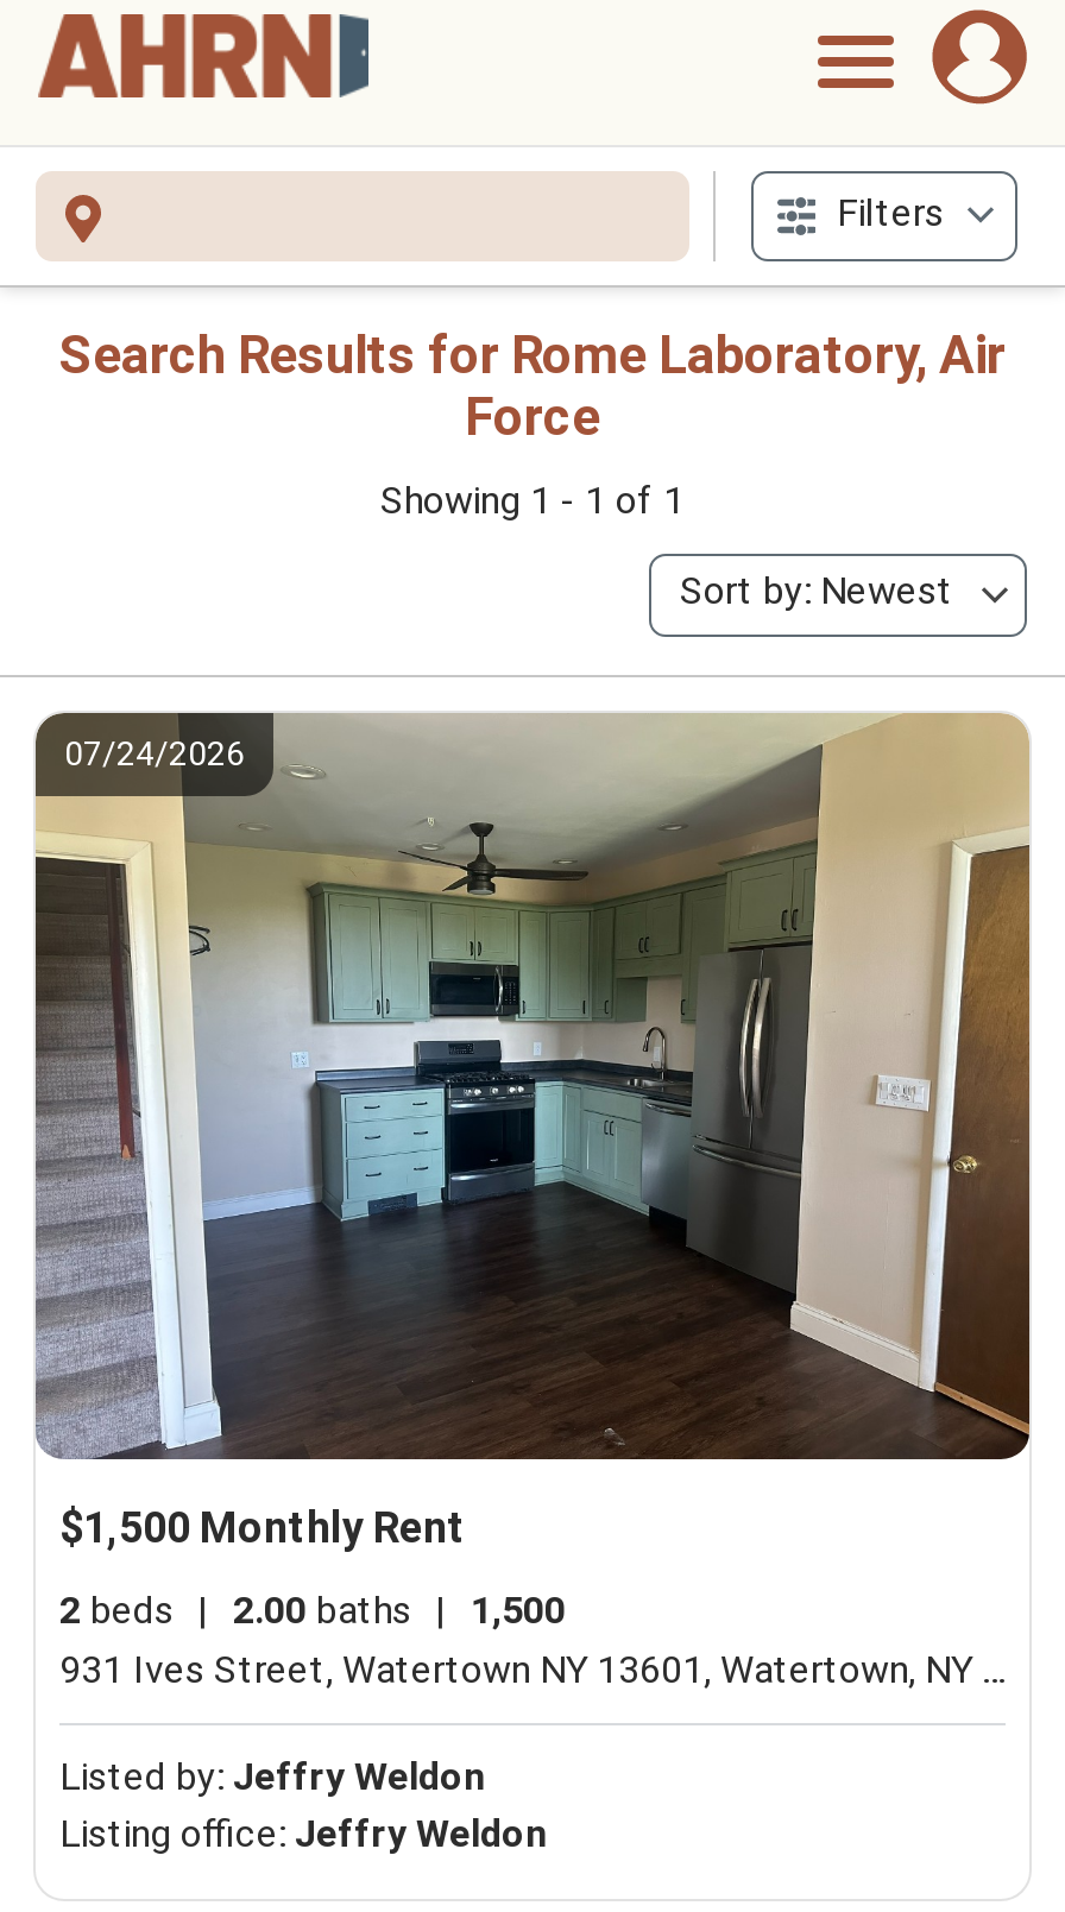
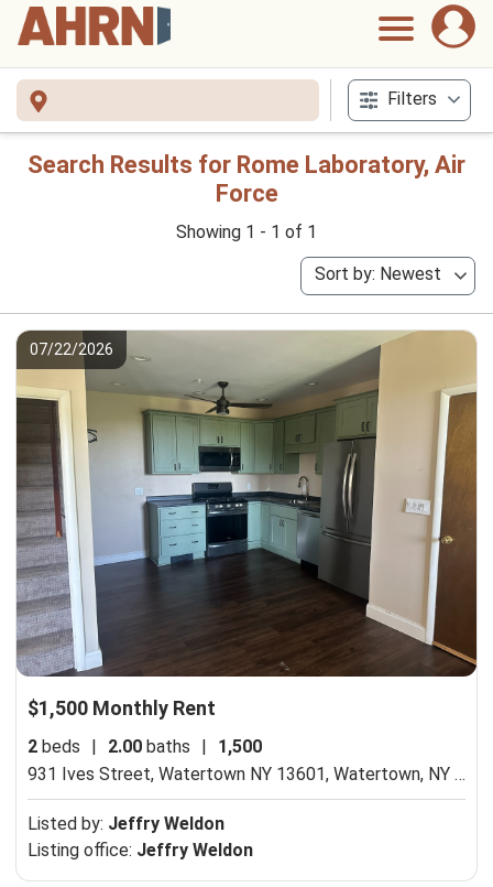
[64,734,245,772] 07/24/2026 -> [30,340,113,358] 07/22/2026

